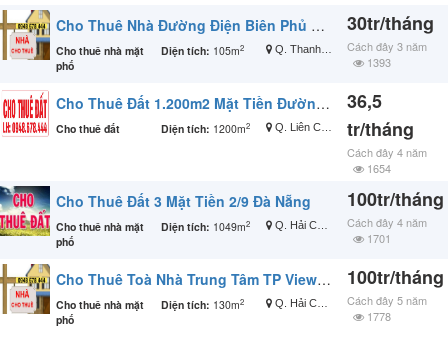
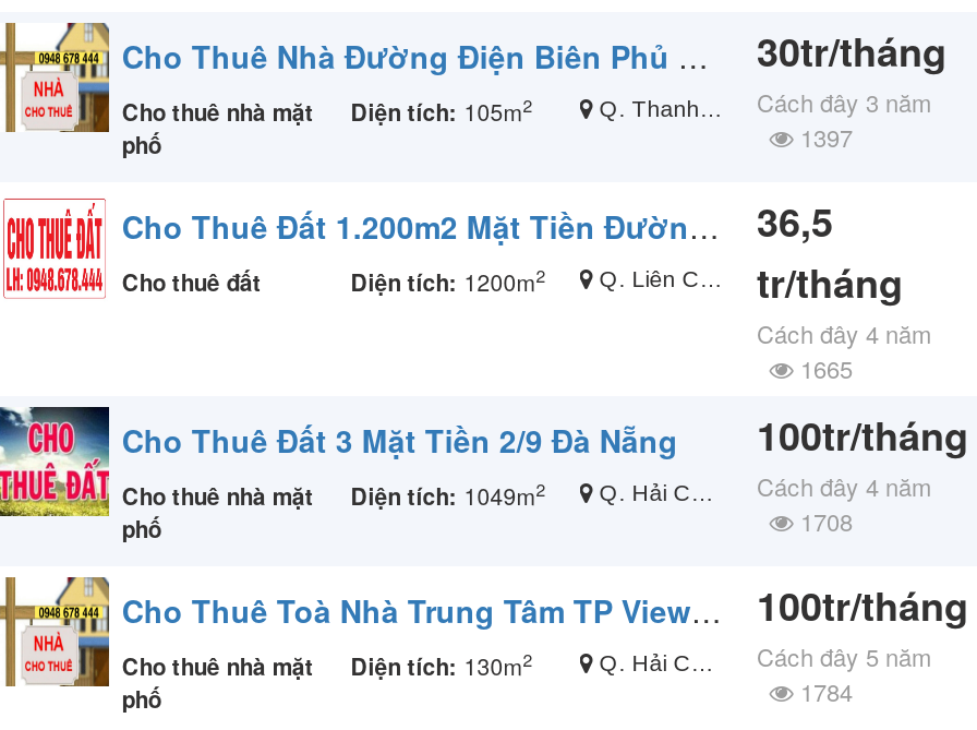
[364,54,391,70] 1393 -> [794,119,853,154] 1397
[364,160,391,176] 1654 -> [794,350,853,385] 1665
[364,230,391,246] 1701 -> [794,503,853,538] 1708
[364,308,391,324] 1778 -> [794,673,853,708] 1784

